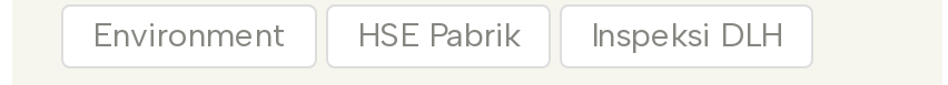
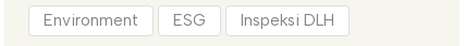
[357,15,520,55] HSE Pabrik -> [173,11,206,30] ESG

